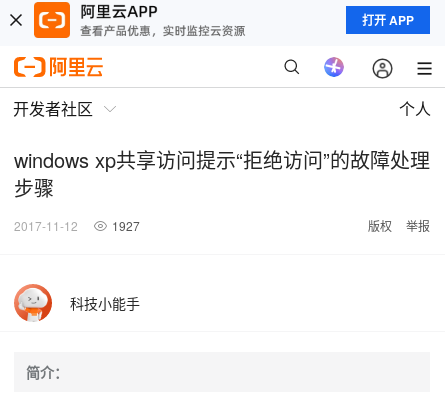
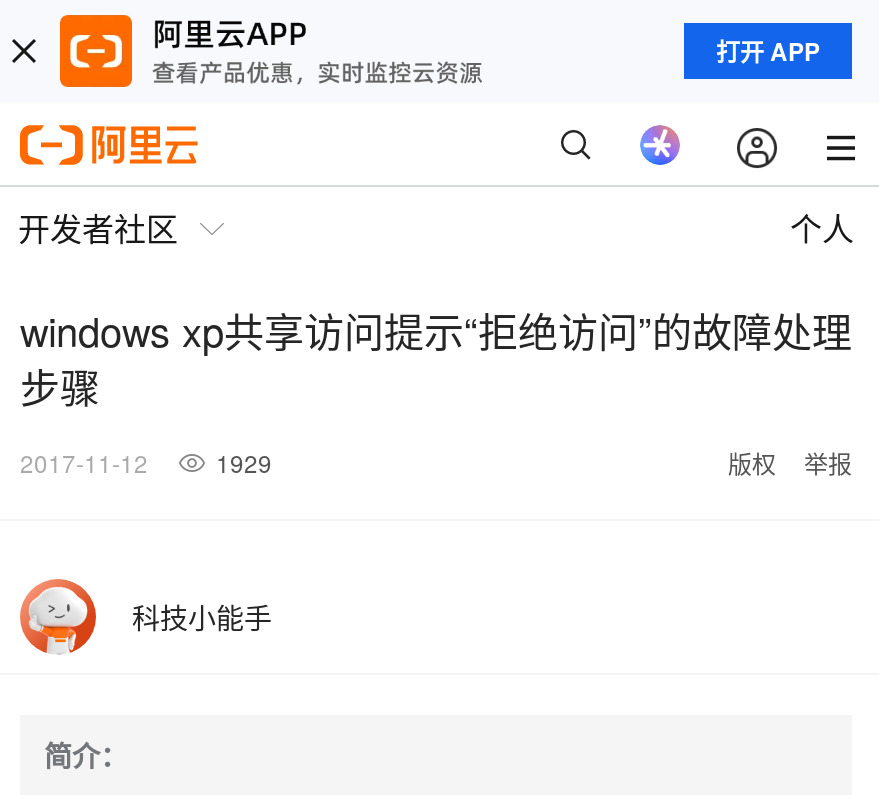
[14,217,140,234] 2017-11-12 1927 -> [20,445,272,479] 2017-11-12 1929

